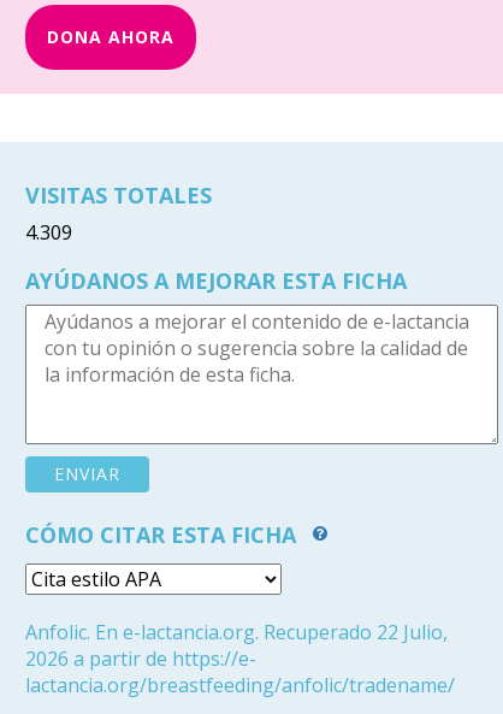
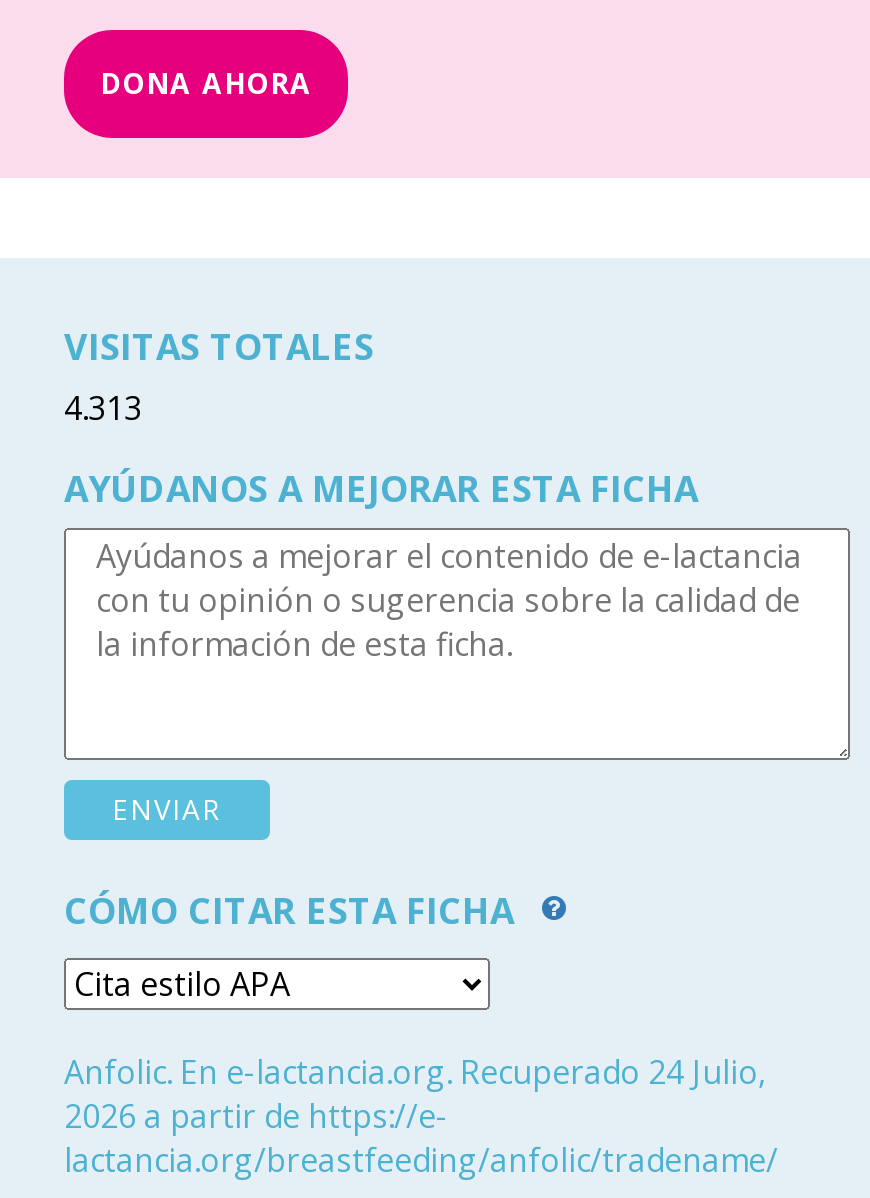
[25,219,72,246] 4.309 -> [64,386,142,430] 4.313
[25,619,448,645] Anfolic. En e-lactancia.org. Recuperado 22 Julio, -> [64,1050,766,1094] Anfolic. En e-lactancia.org. Recuperado 24 Julio,

